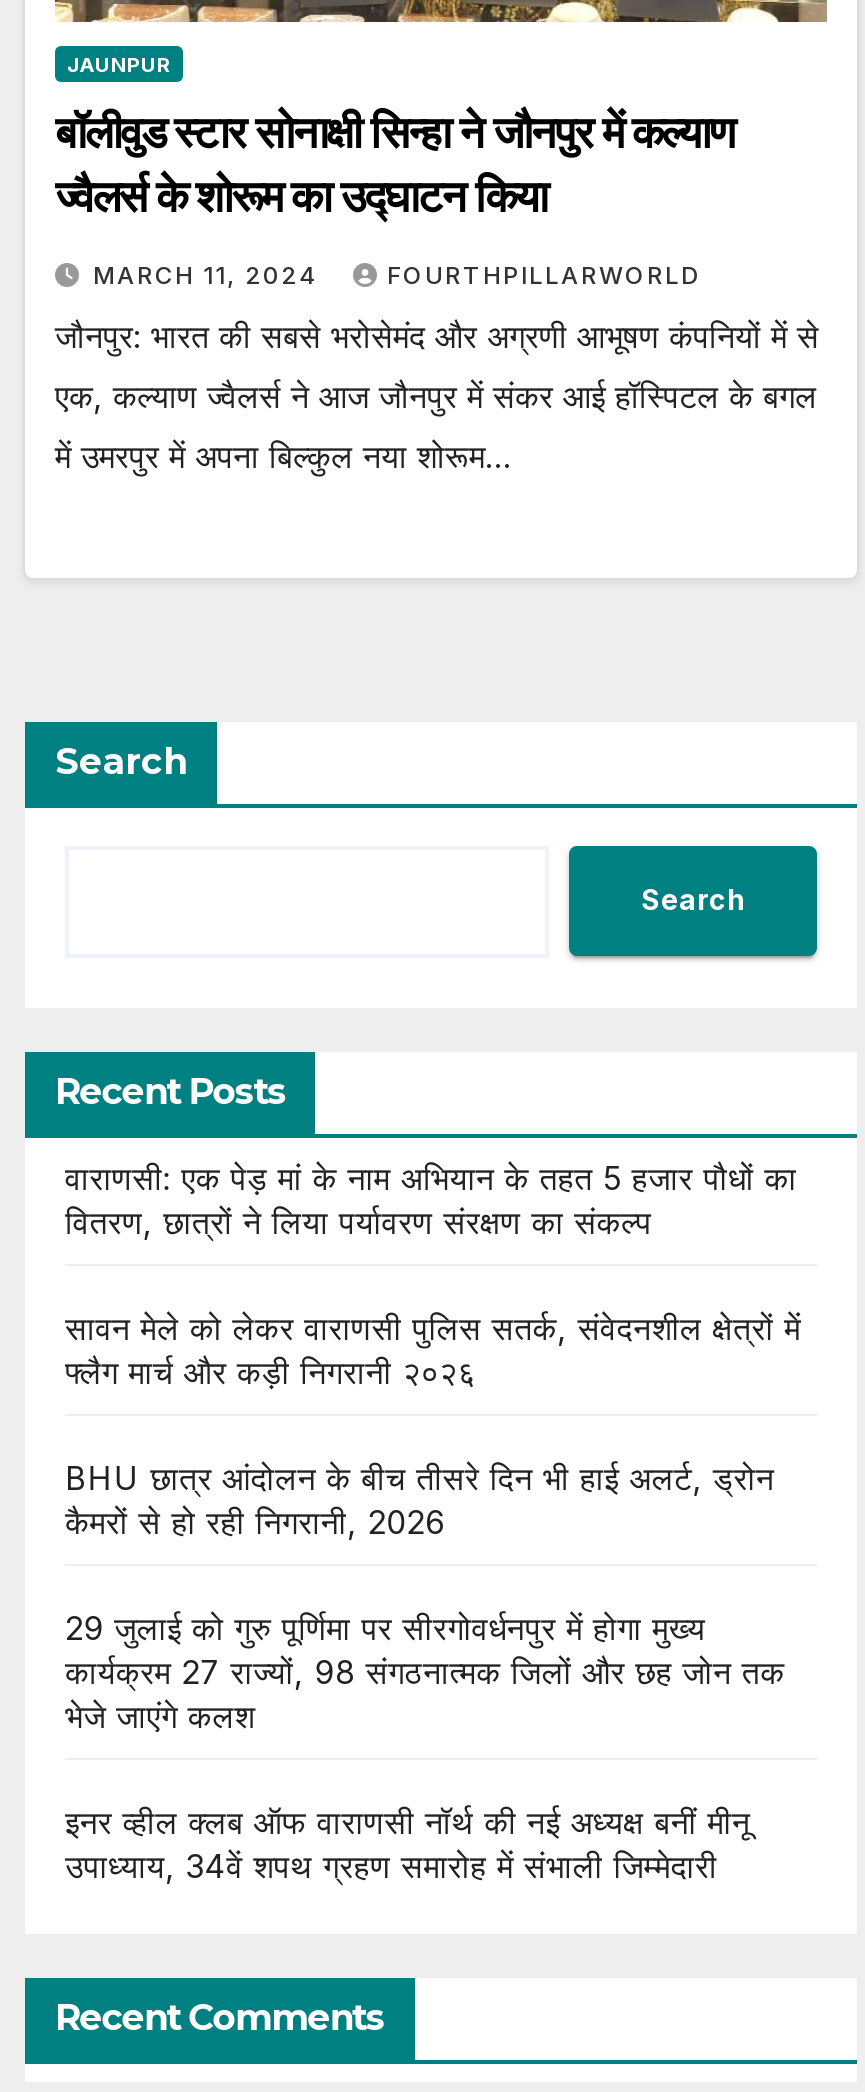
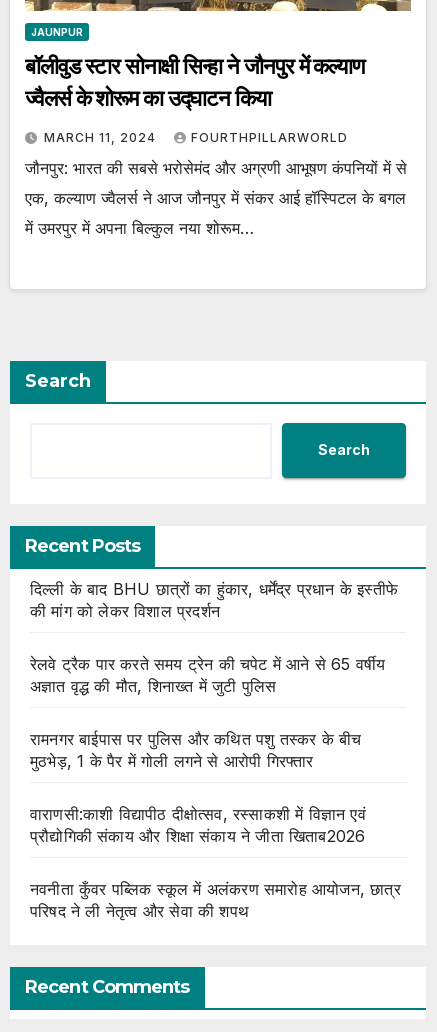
[65,1158,797,1242] वाराणसी: एक पेड़ मां के नाम अभियान के तहत 5 हजार पौधों का | वितरण, छात्रों ने लिया पर्यावरण संरक्षण का संकल्प -> [30,579,398,621] दिल्ली के बाद BHU छात्रों का हुंकार, धर्मेंद्र प्रधान के इस्तीफे | की मांग को लेकर विशाल प्रदर्शन
[65,1308,801,1392] सावन मेले को लेकर वाराणसी पुलिस सतर्क, संवेदनशील क्षेत्रों में | फ्लैग मार्च और कड़ी निगरानी २०२६ -> [30,654,385,696] रेलवे ट्रैक पार करते समय ट्रेन की चपेट में आने से 65 वर्षीय | अज्ञात वृद्ध की मौत, शिनाख्त में जुटी पुलिस
[65,1458,774,1542] BHU छात्र आंदोलन के बीच तीसरे दिन भी हाई अलर्ट, ड्रोन | कैमरों से हो रही निगरानी, 2026 -> [30,729,361,771] रामनगर बाईपास पर पुलिस और कथित पशु तस्कर के बीच | मुठभेड़, 1 के पैर में गोली लगने से आरोपी गिरफ्तार
[65,1608,785,1736] 29 जुलाई को गुरु पूर्णिमा पर सीरगोवर्धनपुर में होगा मुख्य | कार्यक्रम 27 राज्यों, 98 संगठनात्मक जिलों और छह जोन तक | भेजे जाएंगे कलश -> [30,804,366,846] वाराणसी:काशी विद्यापीठ दीक्षोत्सव, रस्साकशी में विज्ञान एवं | प्रौद्योगिकी संकाय और शिक्षा संकाय ने जीता खिताब2026
[65,1802,750,1886] इनर व्हील क्लब ऑफ वाराणसी नॉर्थ की नई अध्यक्ष बनीं मीनू | उपाध्याय, 34वें शपथ ग्रहण समारोह में संभाली जिम्मेदारी -> [30,879,401,921] नवनीता कुँवर पब्लिक स्कूल में अलंकरण समारोह आयोजन, छात्र | परिषद ने ली नेतृत्व और सेवा की शपथ

